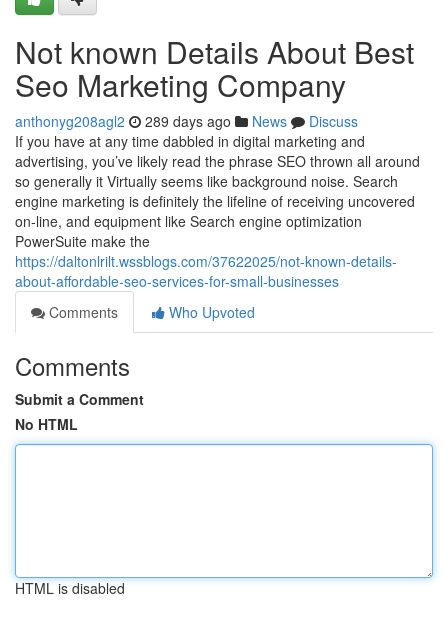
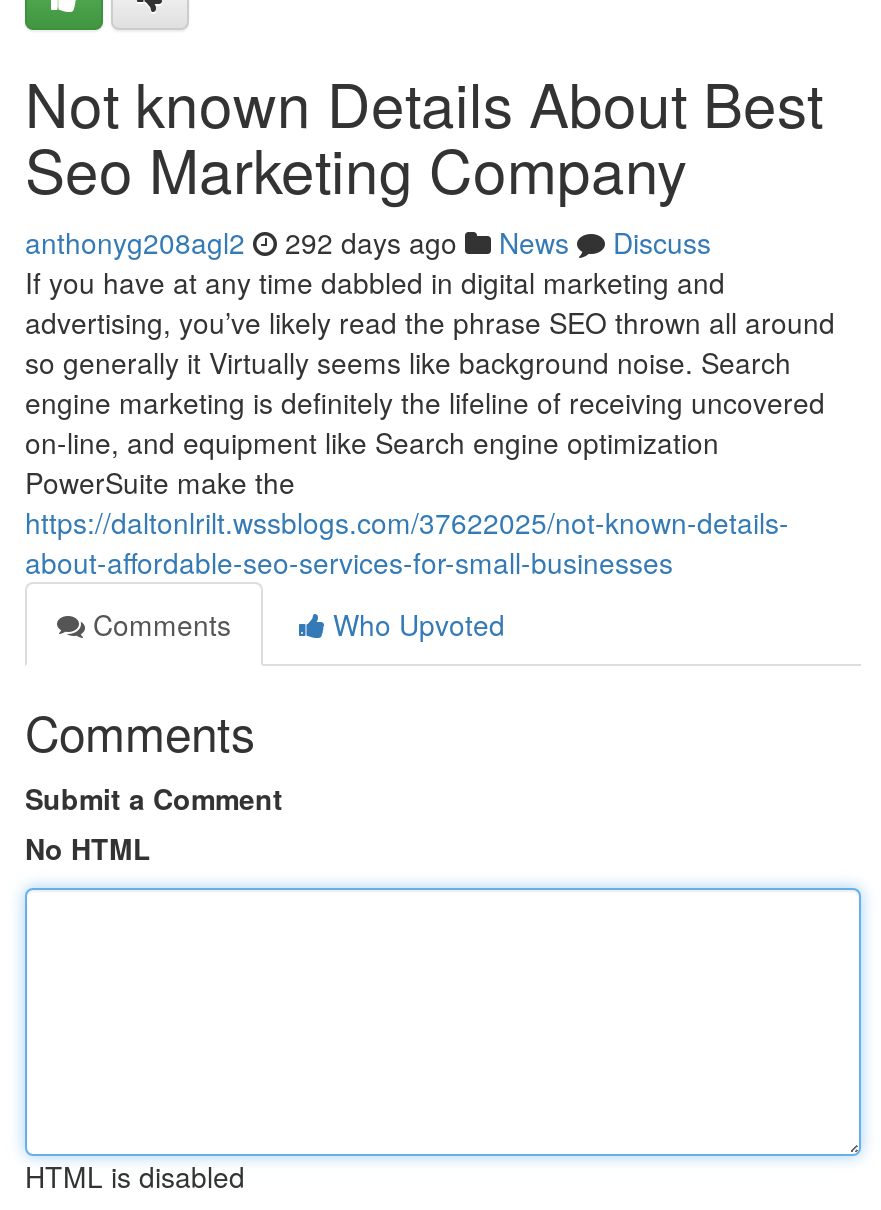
[15,111,358,131] anthonyg208agl2 289 days ago News Discuss -> [25,222,711,262] anthonyg208agl2 292 days ago News Discuss

